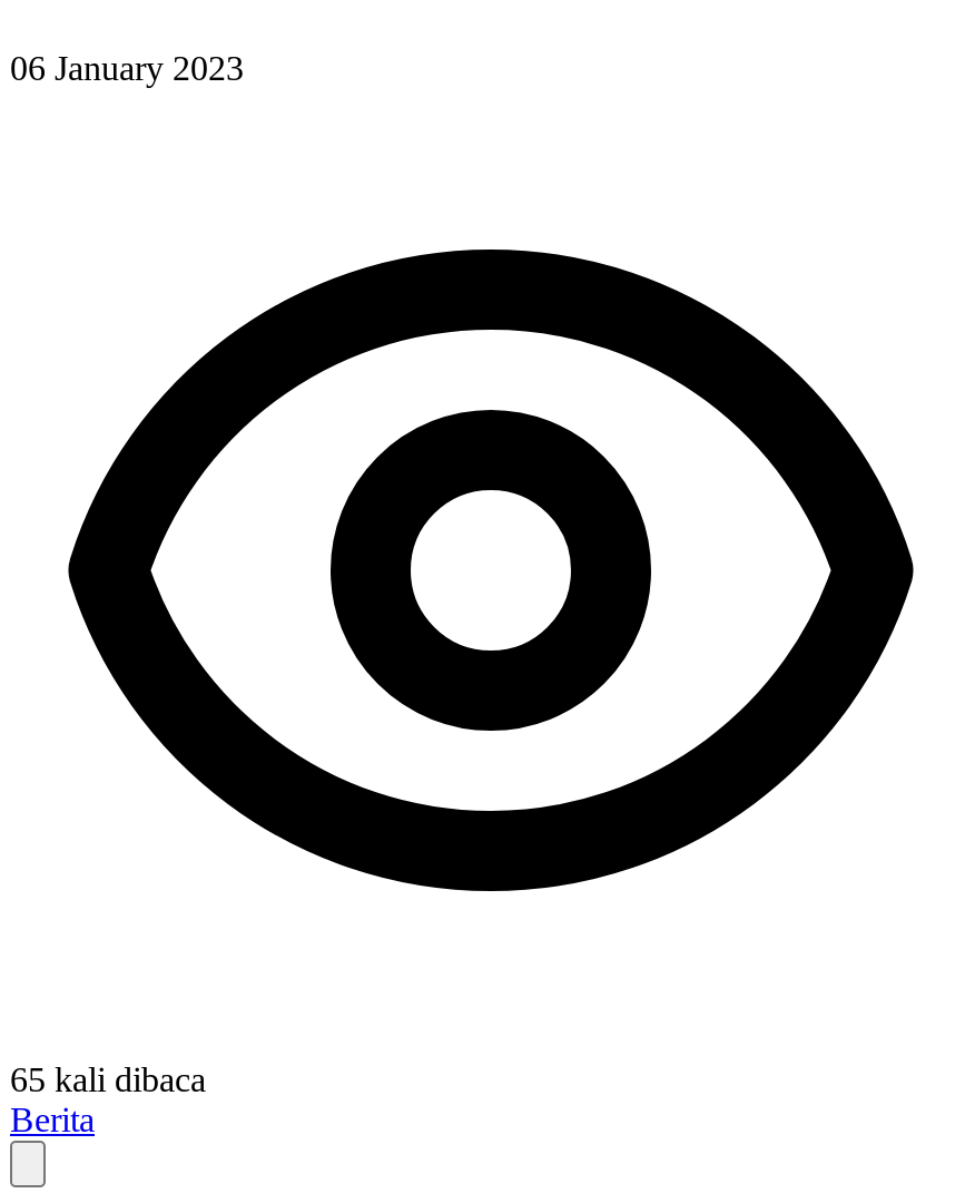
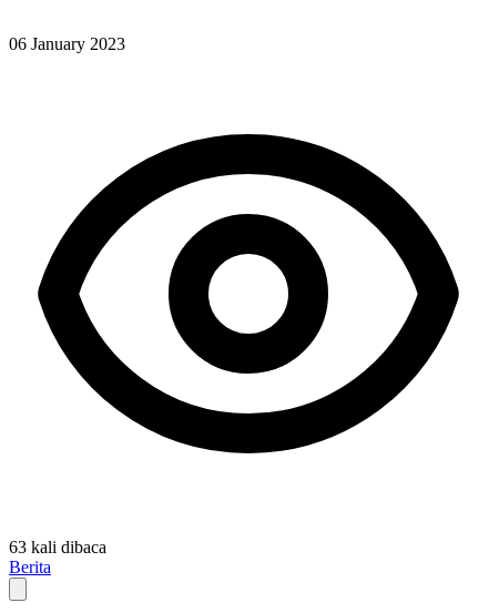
[10,1060,206,1098] 65 kali dibaca -> [9,538,106,556] 63 kali dibaca

